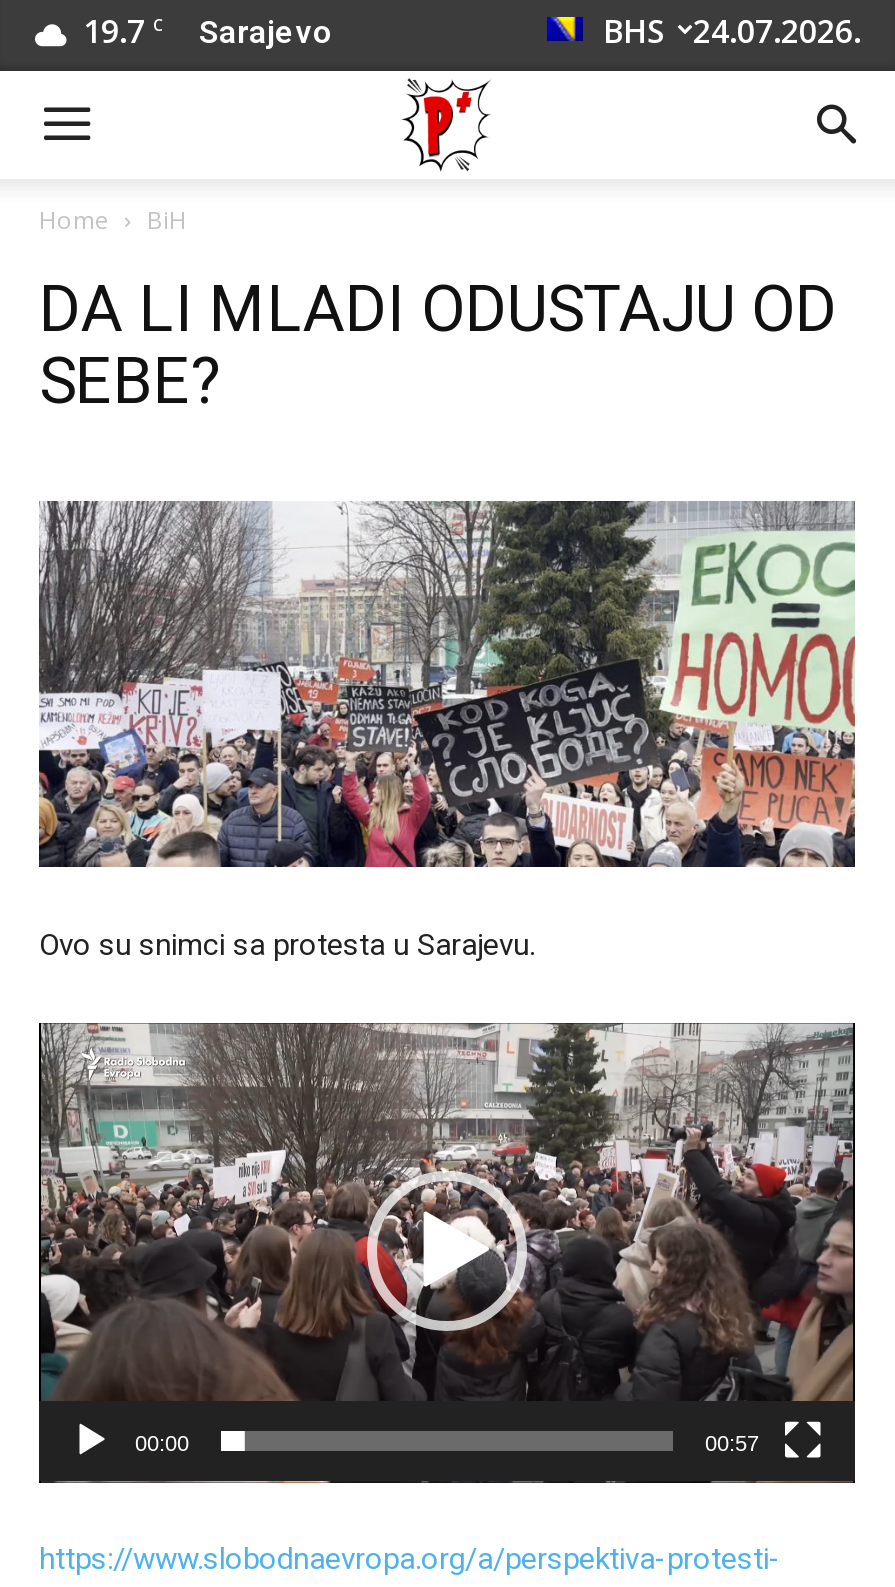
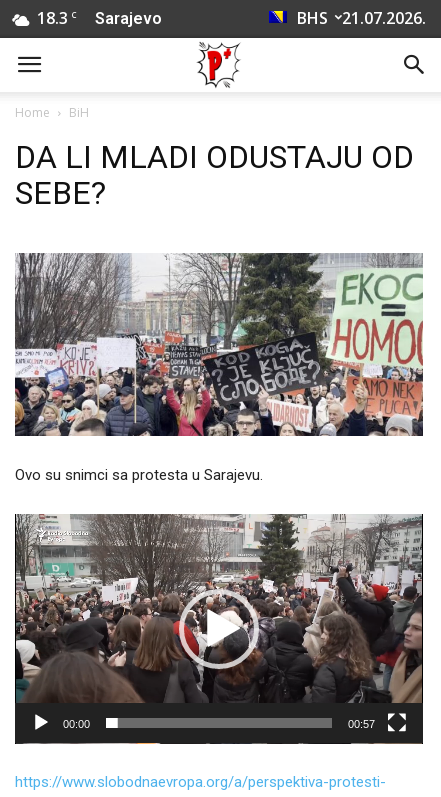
[83,9,333,53] 19.7 C Sarajevo -> [37,7,162,29] 18.3 C Sarajevo
[603,9,861,53] BHS 24.07.2026. -> [297,7,426,29] BHS 21.07.2026.

